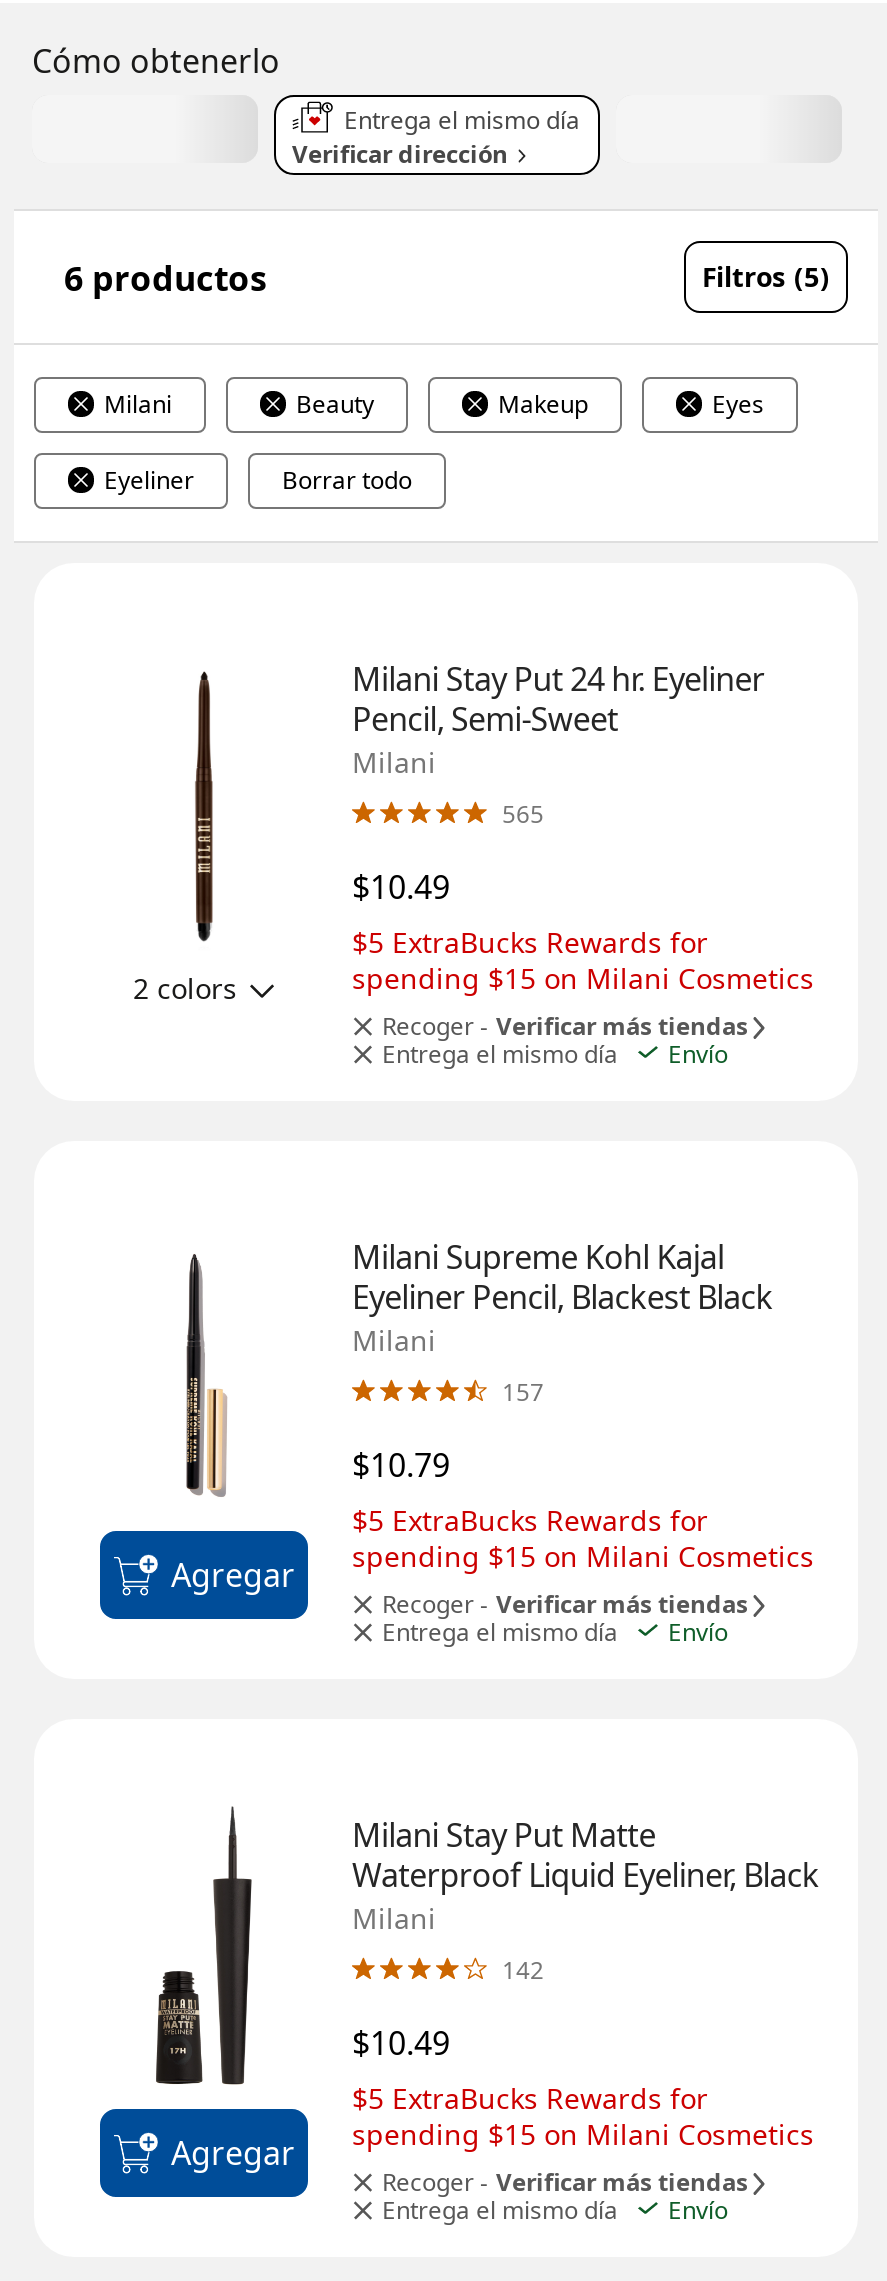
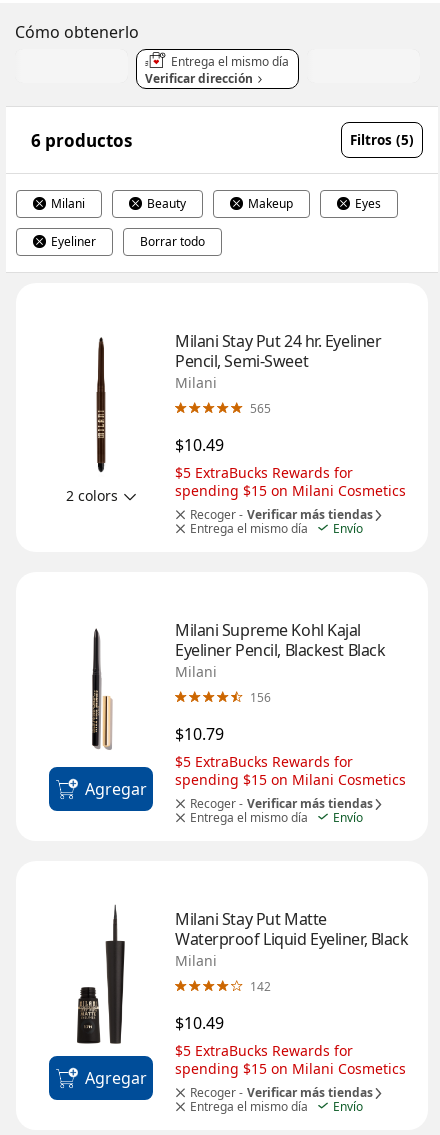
[502,1375,544,1409] 157 -> [250,689,271,706] 156

